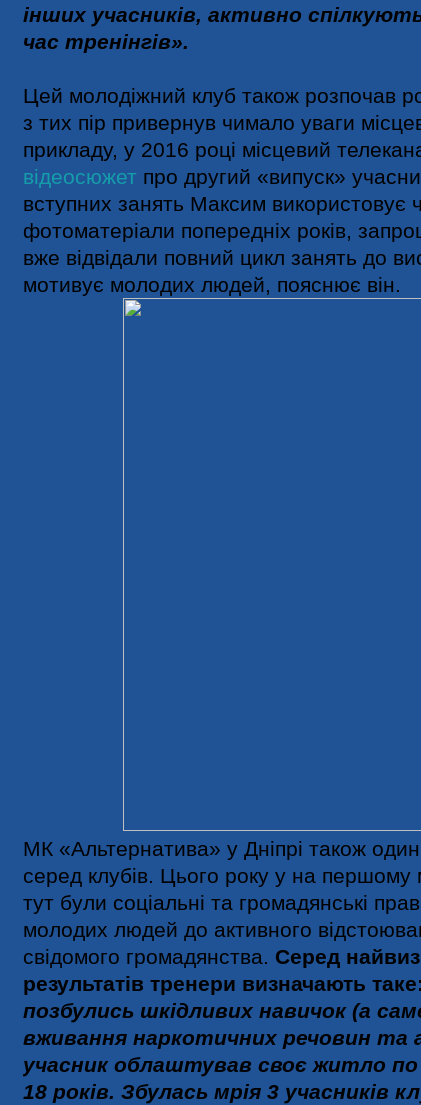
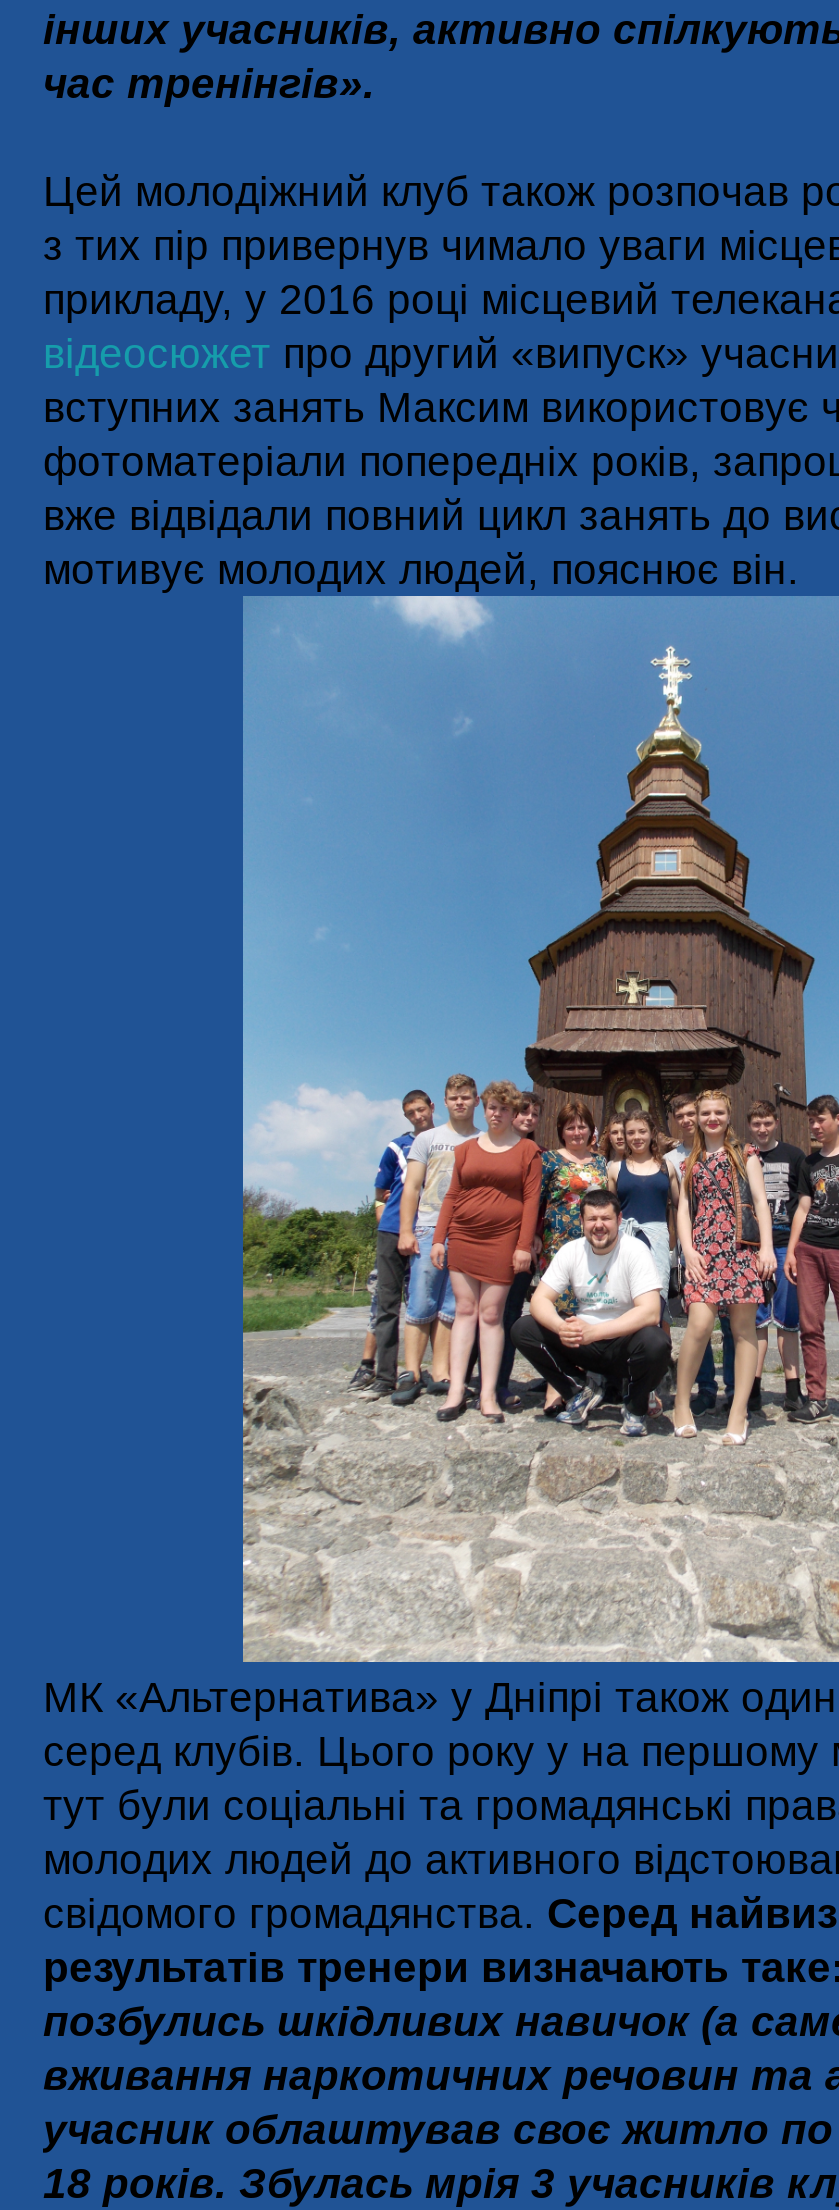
none -> [241,598,833,1662] [image]

